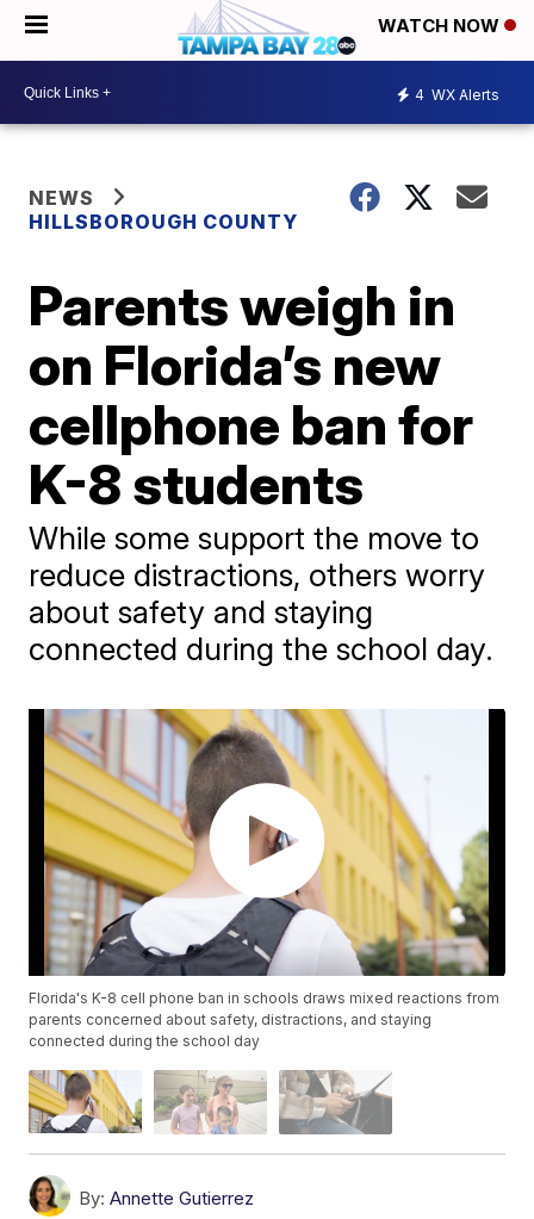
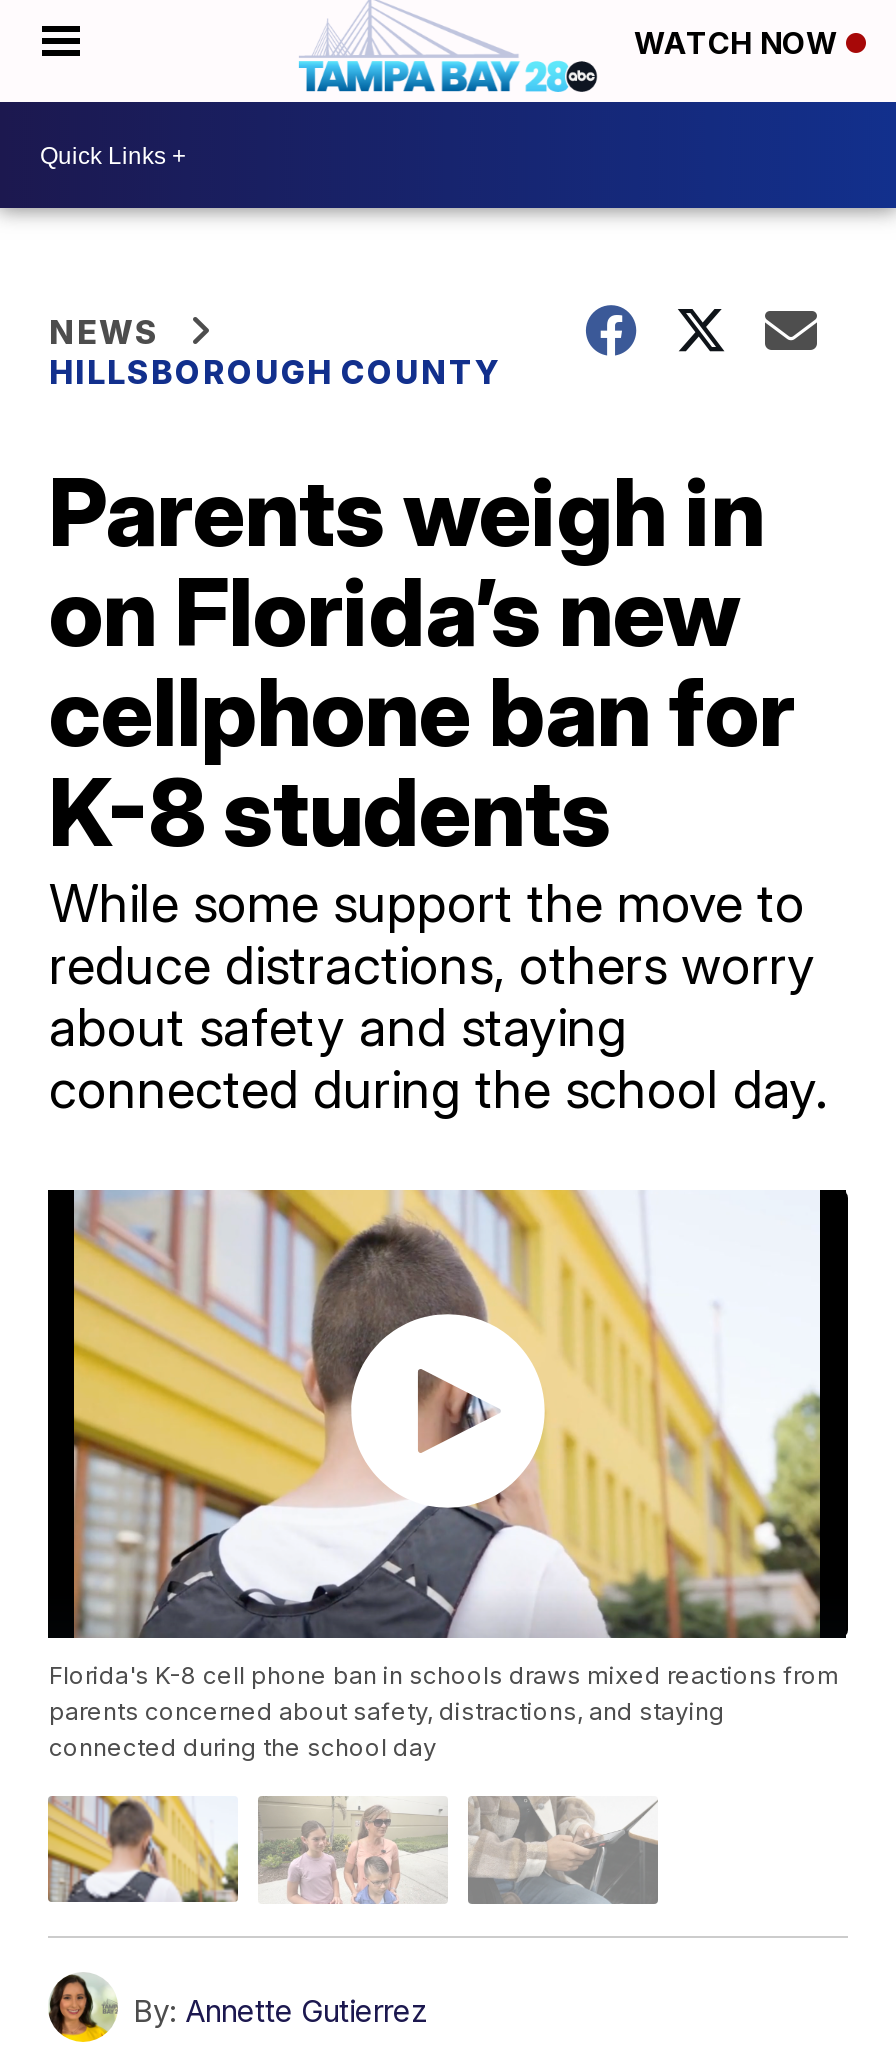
[415,85,499,103] 4 WX Alerts -> none

